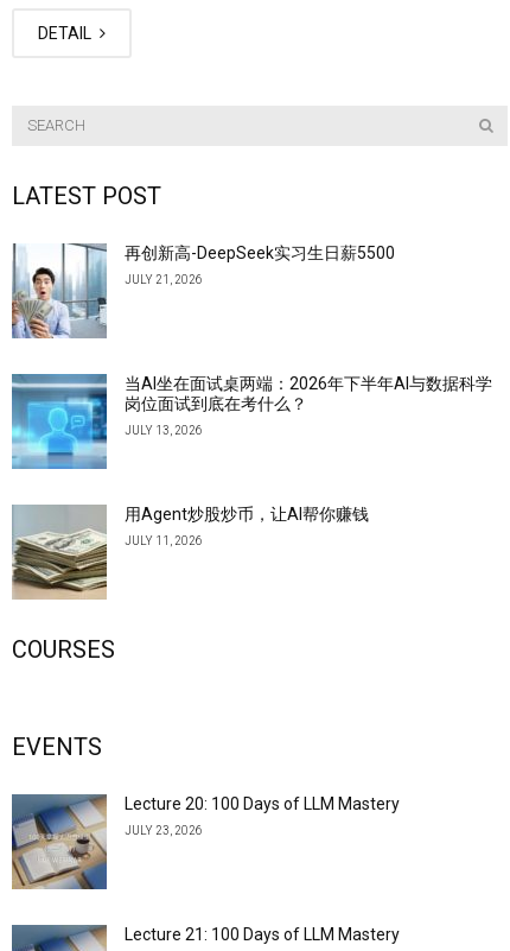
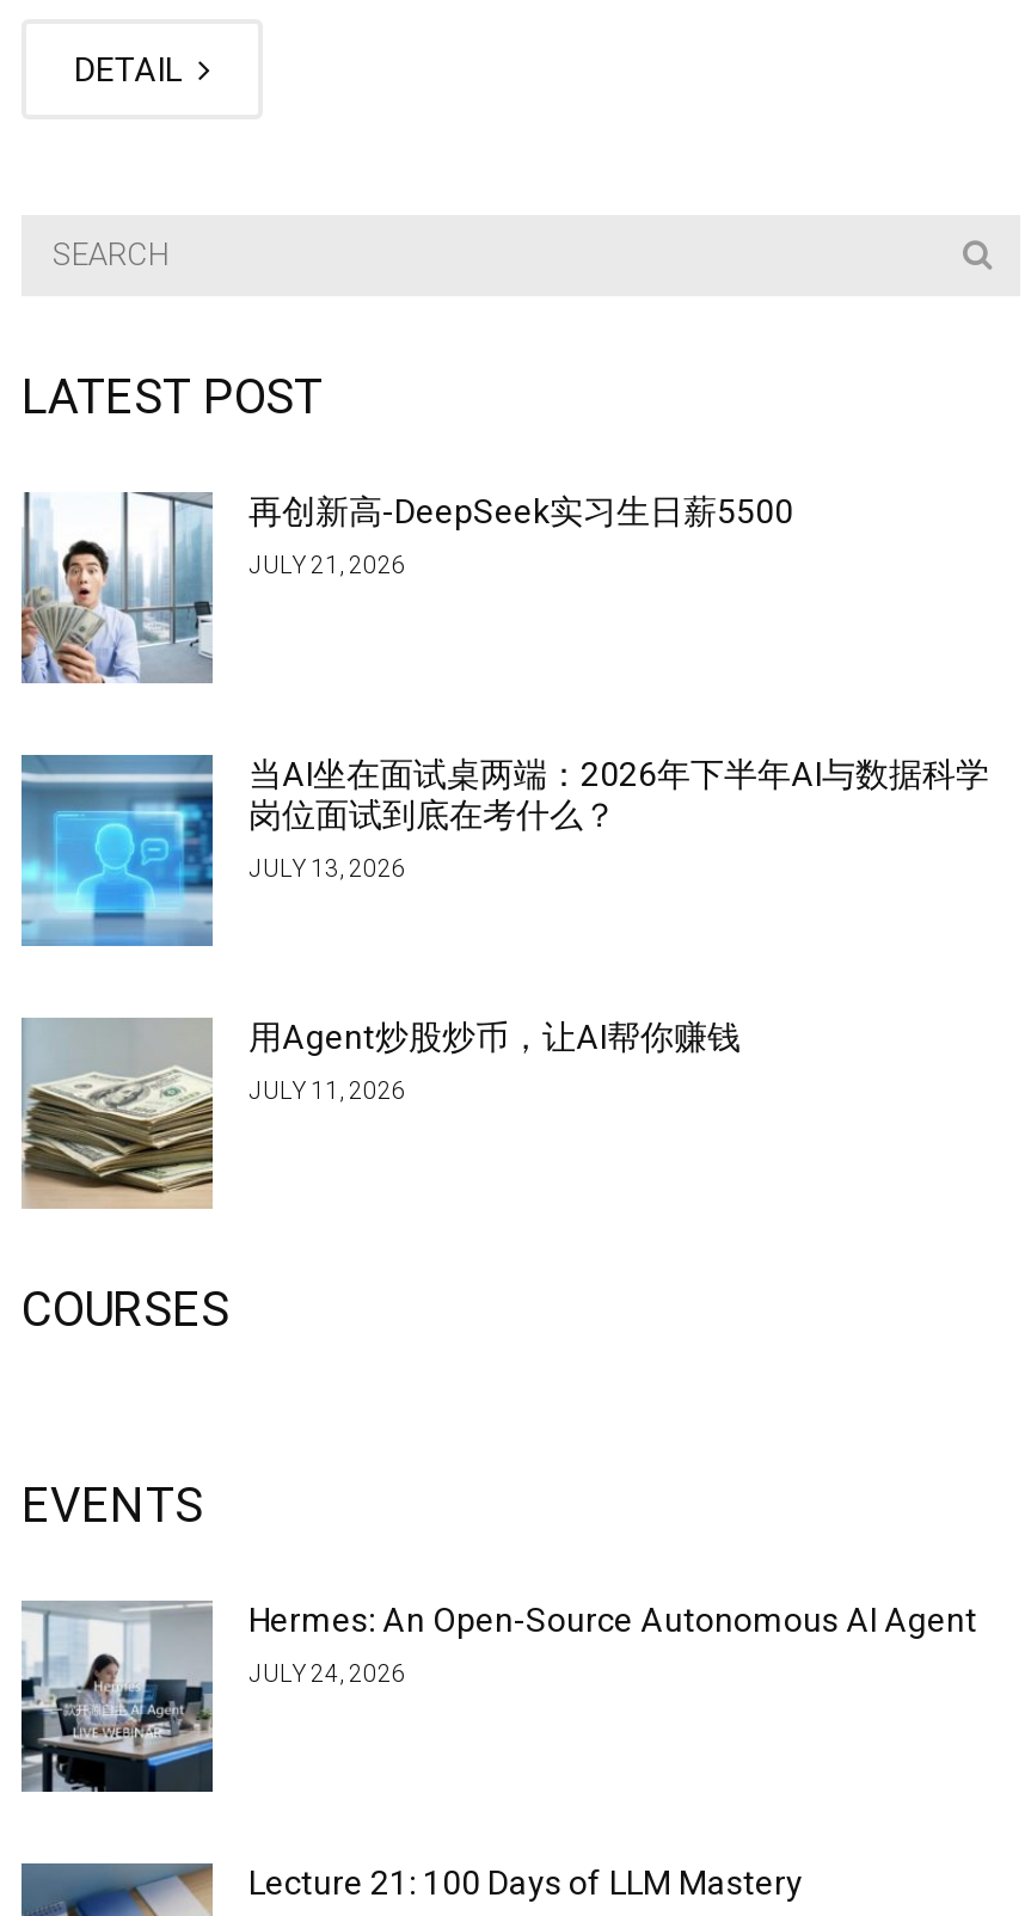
[11,794,400,890] [image] | Lecture 20: 100 Days of LLM Mastery -> [19,1600,977,1794] [image] | Hermes: An Open-Source Autonomous AI Agent
[125,824,203,837] JULY 23, 2026 -> [248,1660,406,1686] JULY 24, 2026

